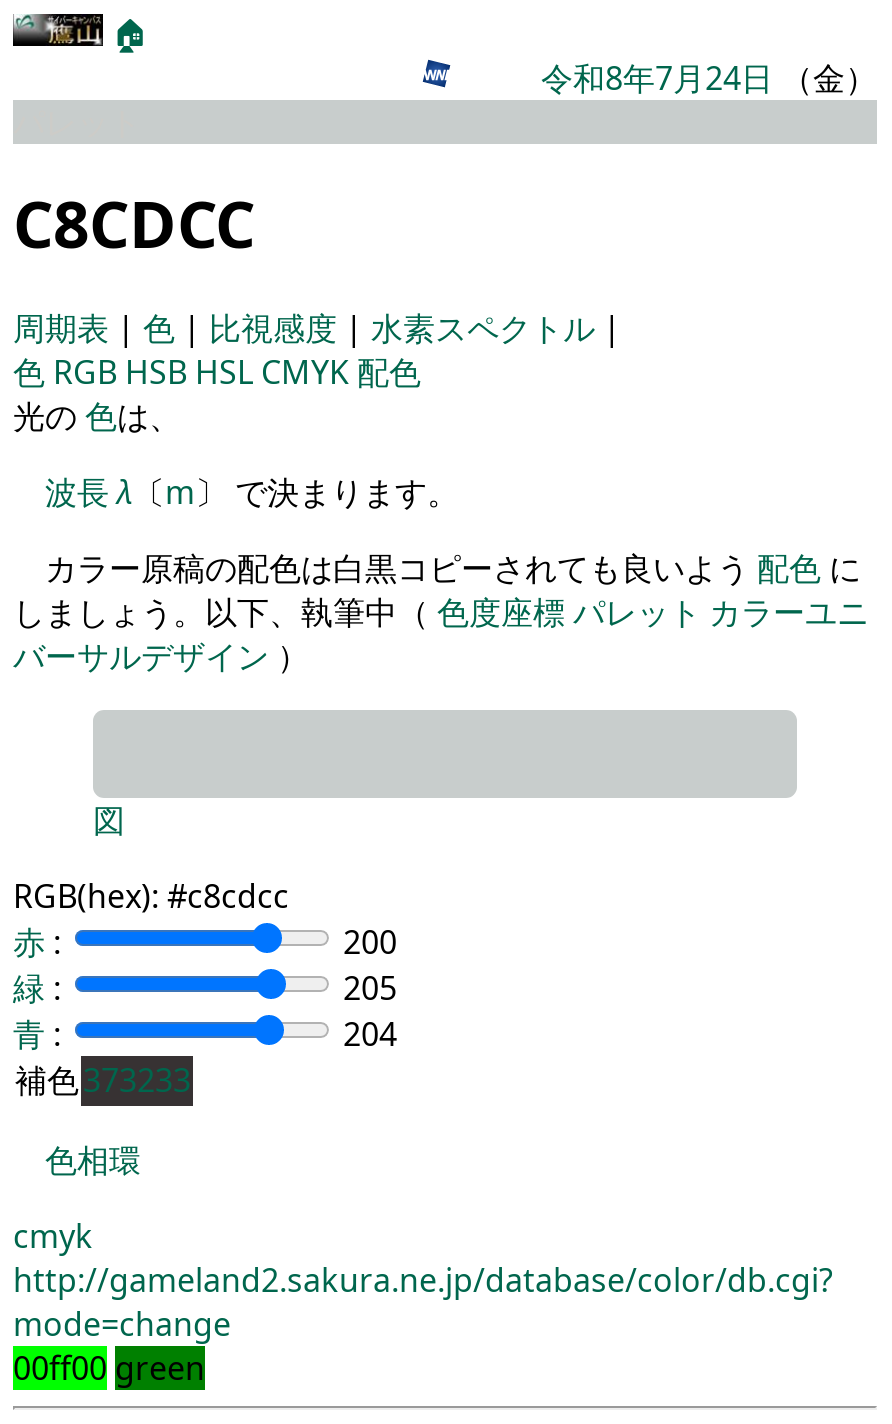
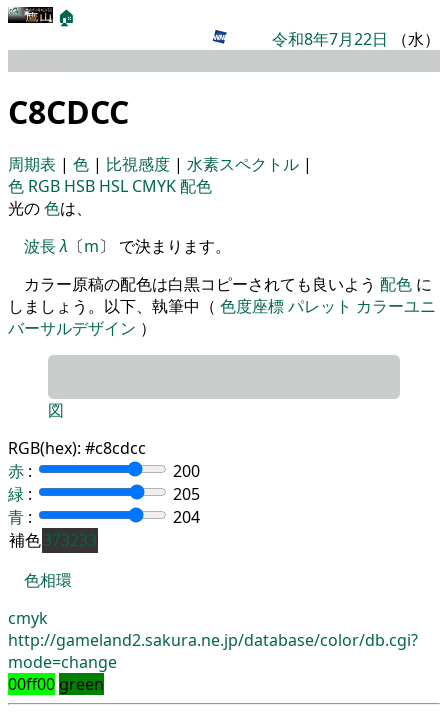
[541,56,877,100] 令和8年7月24日（金） -> [272,28,440,50] 令和8年7月22日（水）

